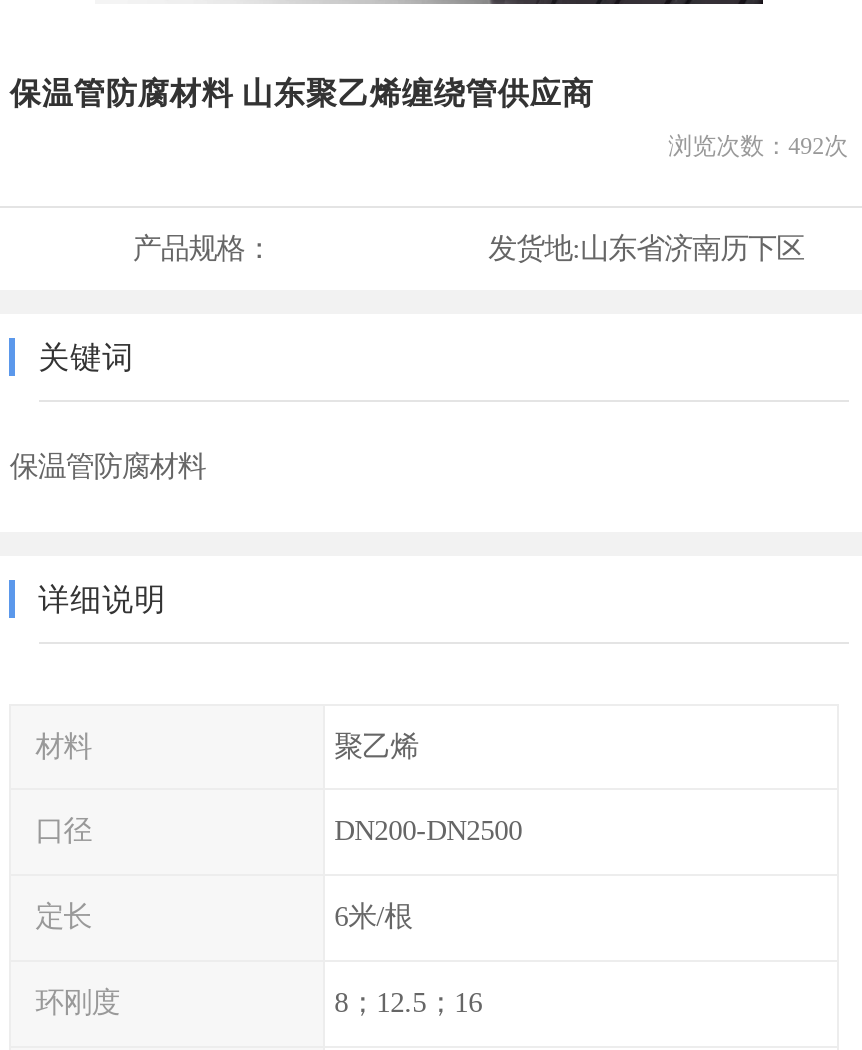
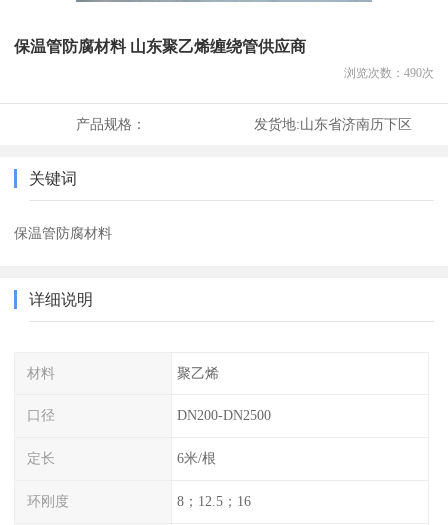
[668,131,848,159] 浏览次数：492次 -> [344,66,434,80] 浏览次数：490次

